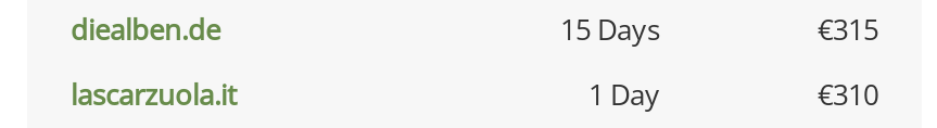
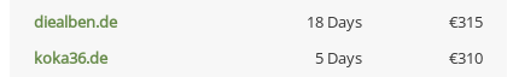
[560,10,660,49] 15 Days -> [306,11,362,32] 18 Days
[71,75,660,114] lascarzuola.it | 1 Day -> [34,47,362,69] koka36.de | 5 Days

